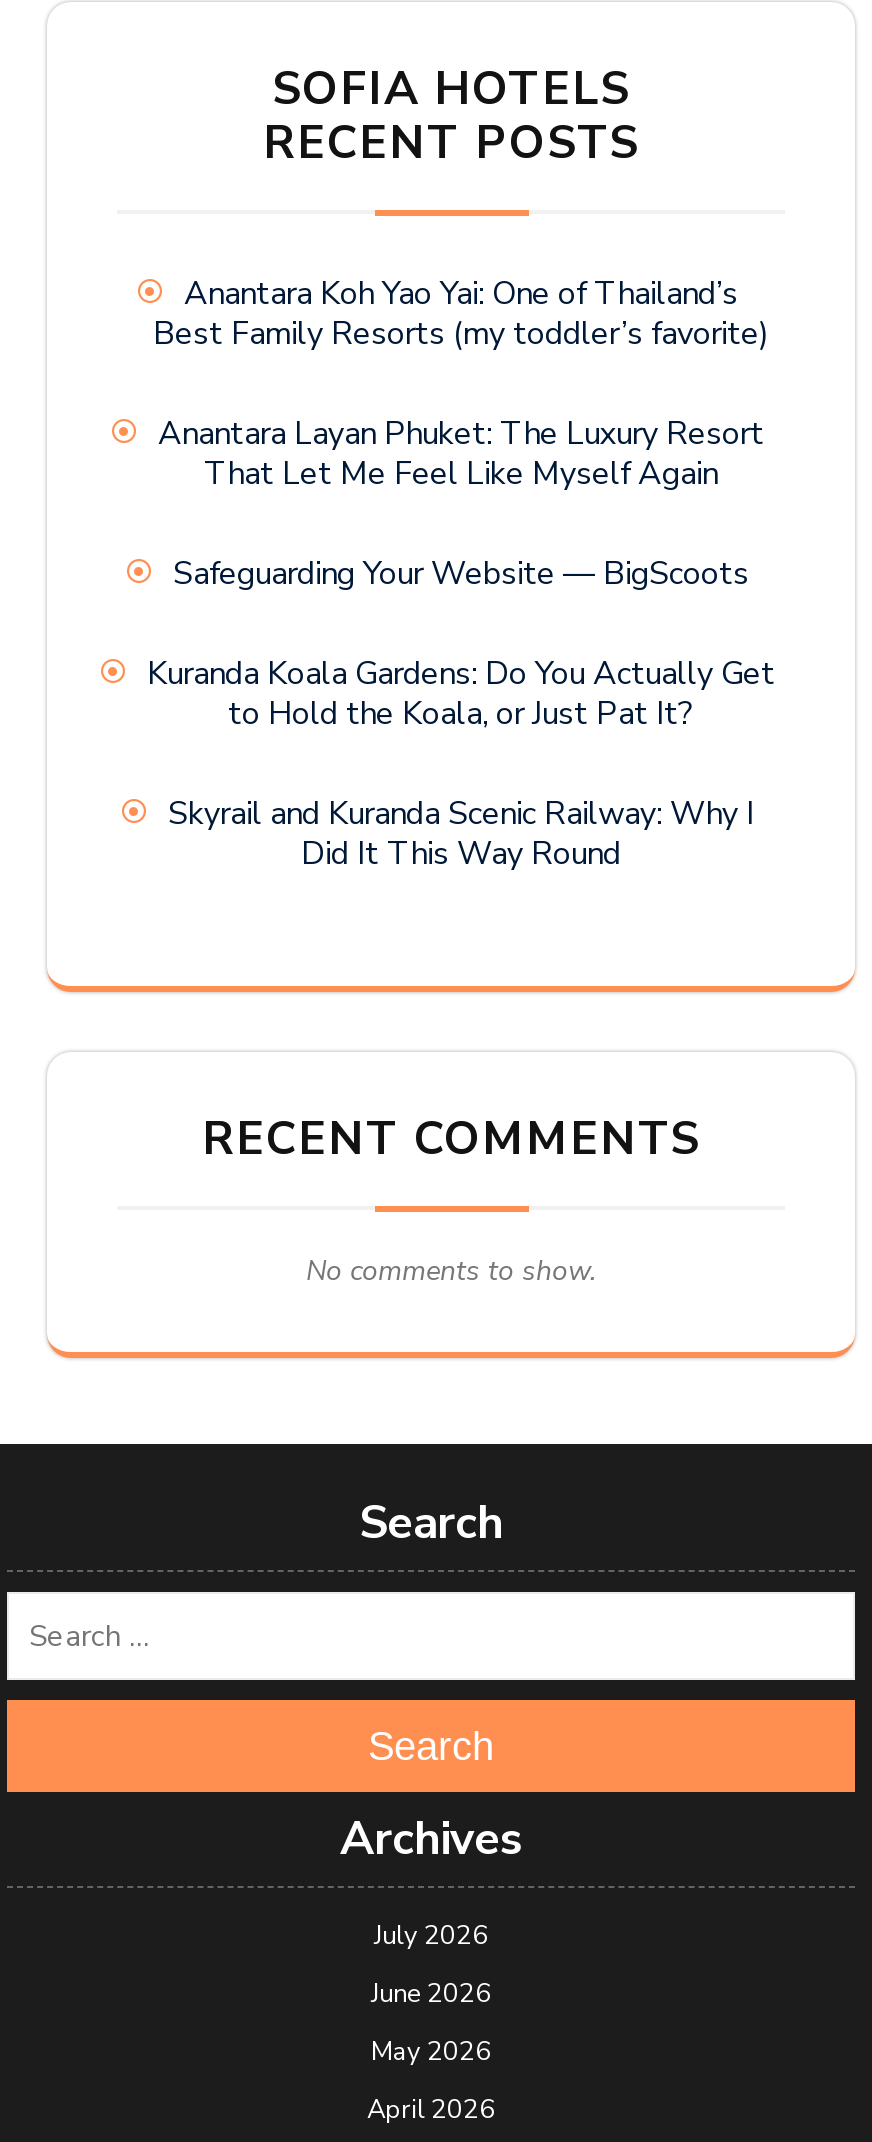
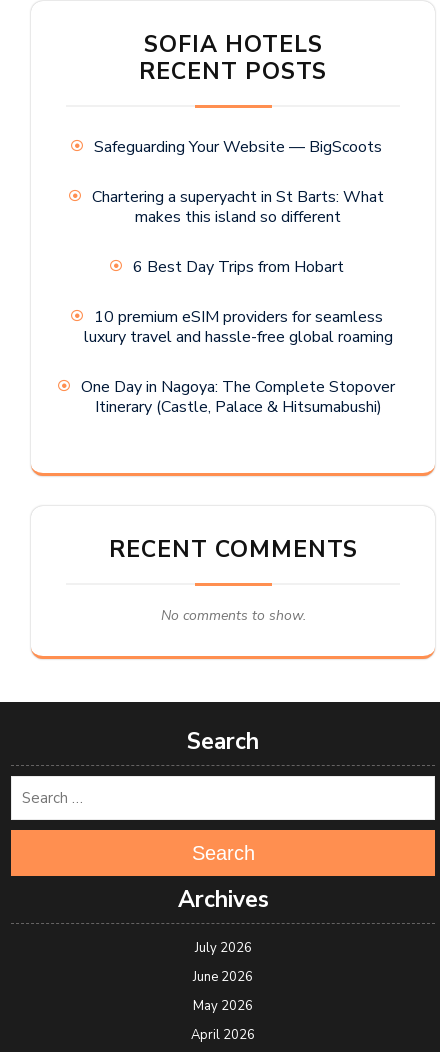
[153,272,769,496] Anantara Koh Yao Yai: One of Thailand’s | Best Family Resorts (my toddler’s favorite) | Anantara Layan Phuket: The Luxury Resort | That Let Me Feel Like Myself Again -> none
moved [173,552,749,596] -> [94,136,382,158]: Safeguarding Your Website — BigScoots
[147,652,775,876] Kuranda Koala Gardens: Do You Actually Get | to Hold the Koala, or Just Pat It? | Skyrail and Kuranda Scenic Railway: Why I | Did It This Way Round -> [81,186,395,418] Chartering a superyacht in St Barts: What | makes this island so different | 6 Best Day Trips from Hobart | 10 premium eSIM providers for seamless | luxury travel and hassle-free global roaming | One Day in Nagoya: The Complete Stopover | Itinerary (Castle, Palace & Hitsumabushi)

